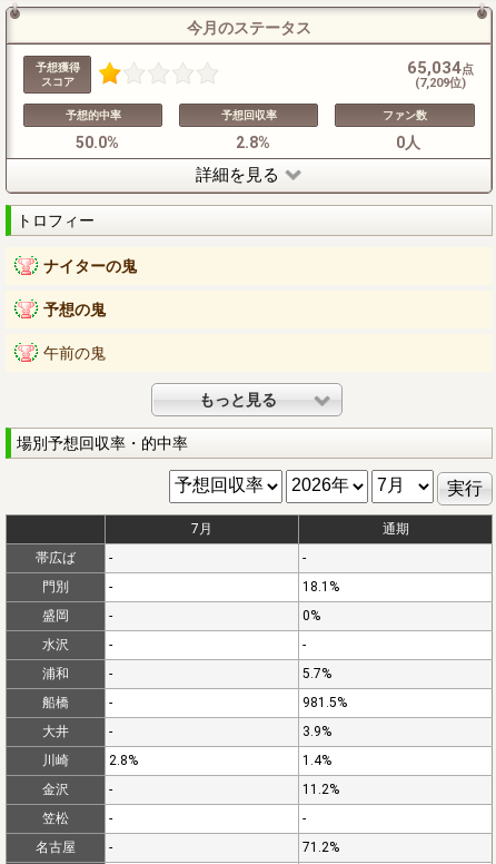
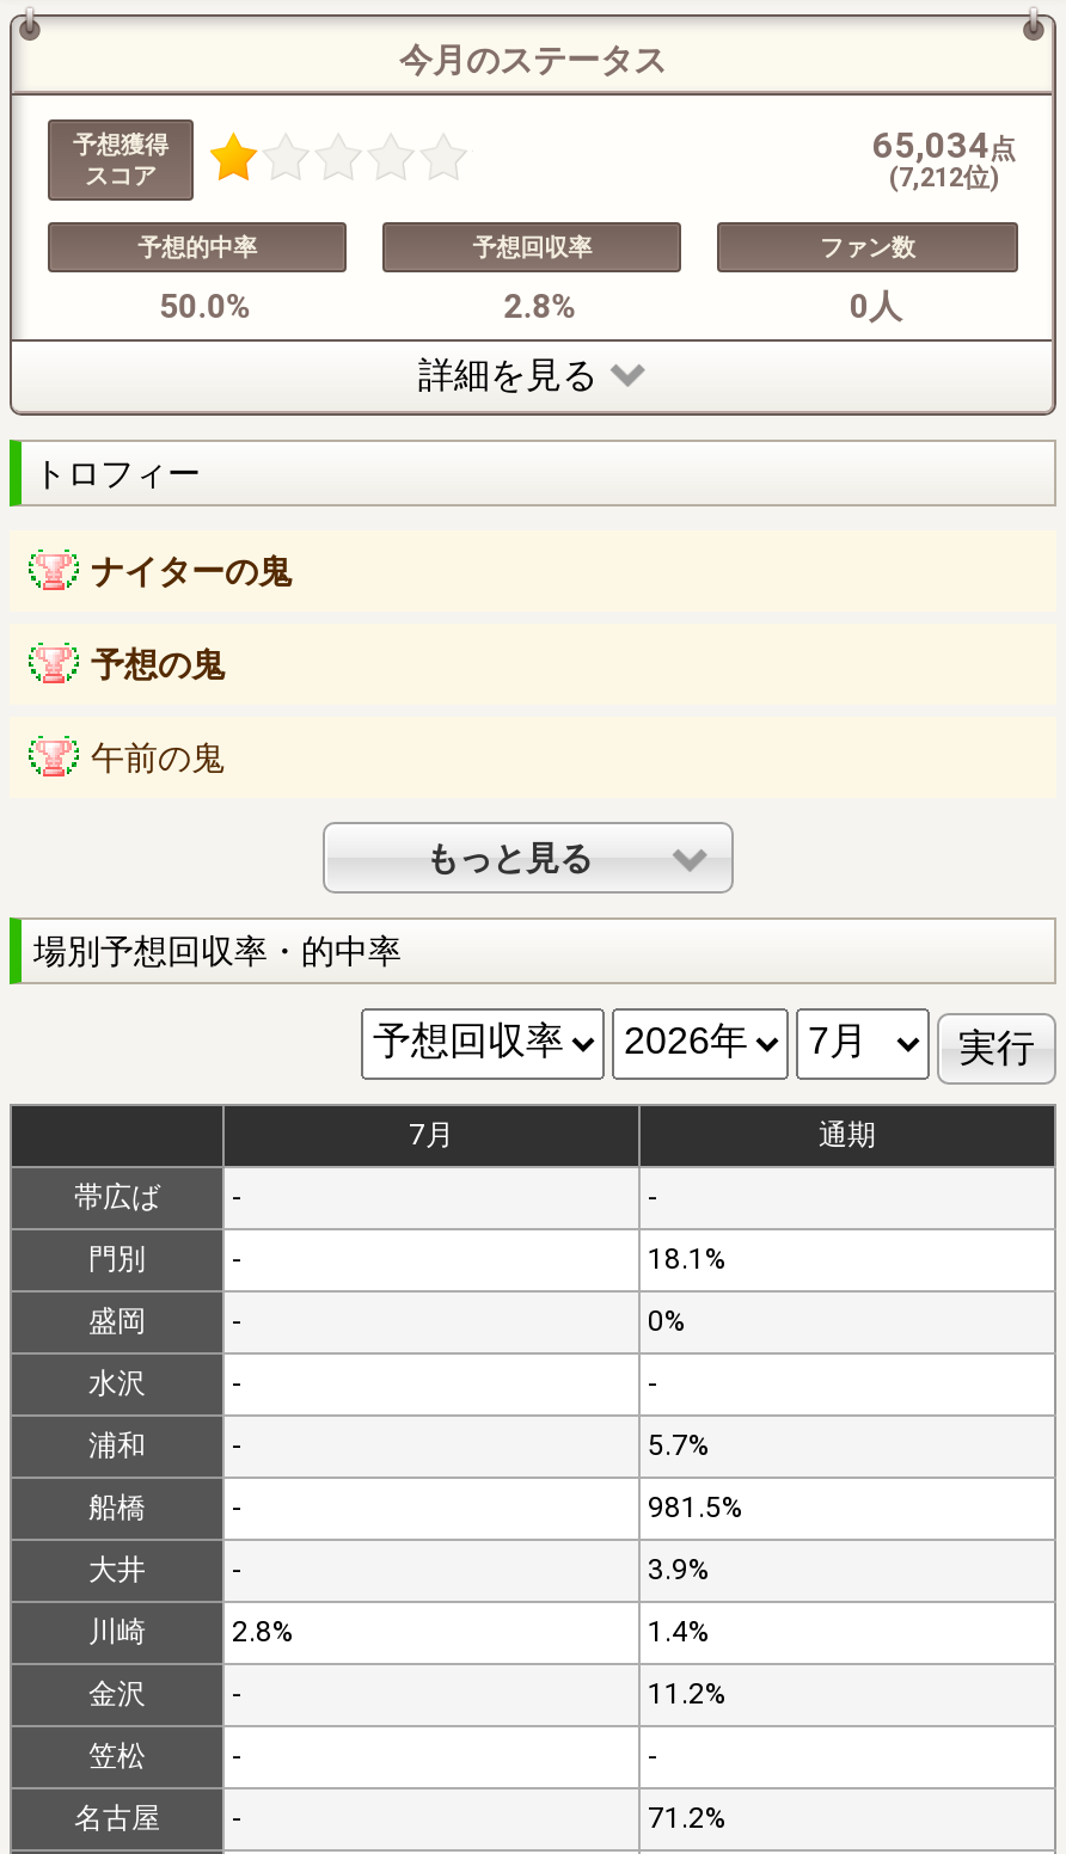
[415,75,466,90] (7,209位) -> [889,162,999,193] (7,212位)

